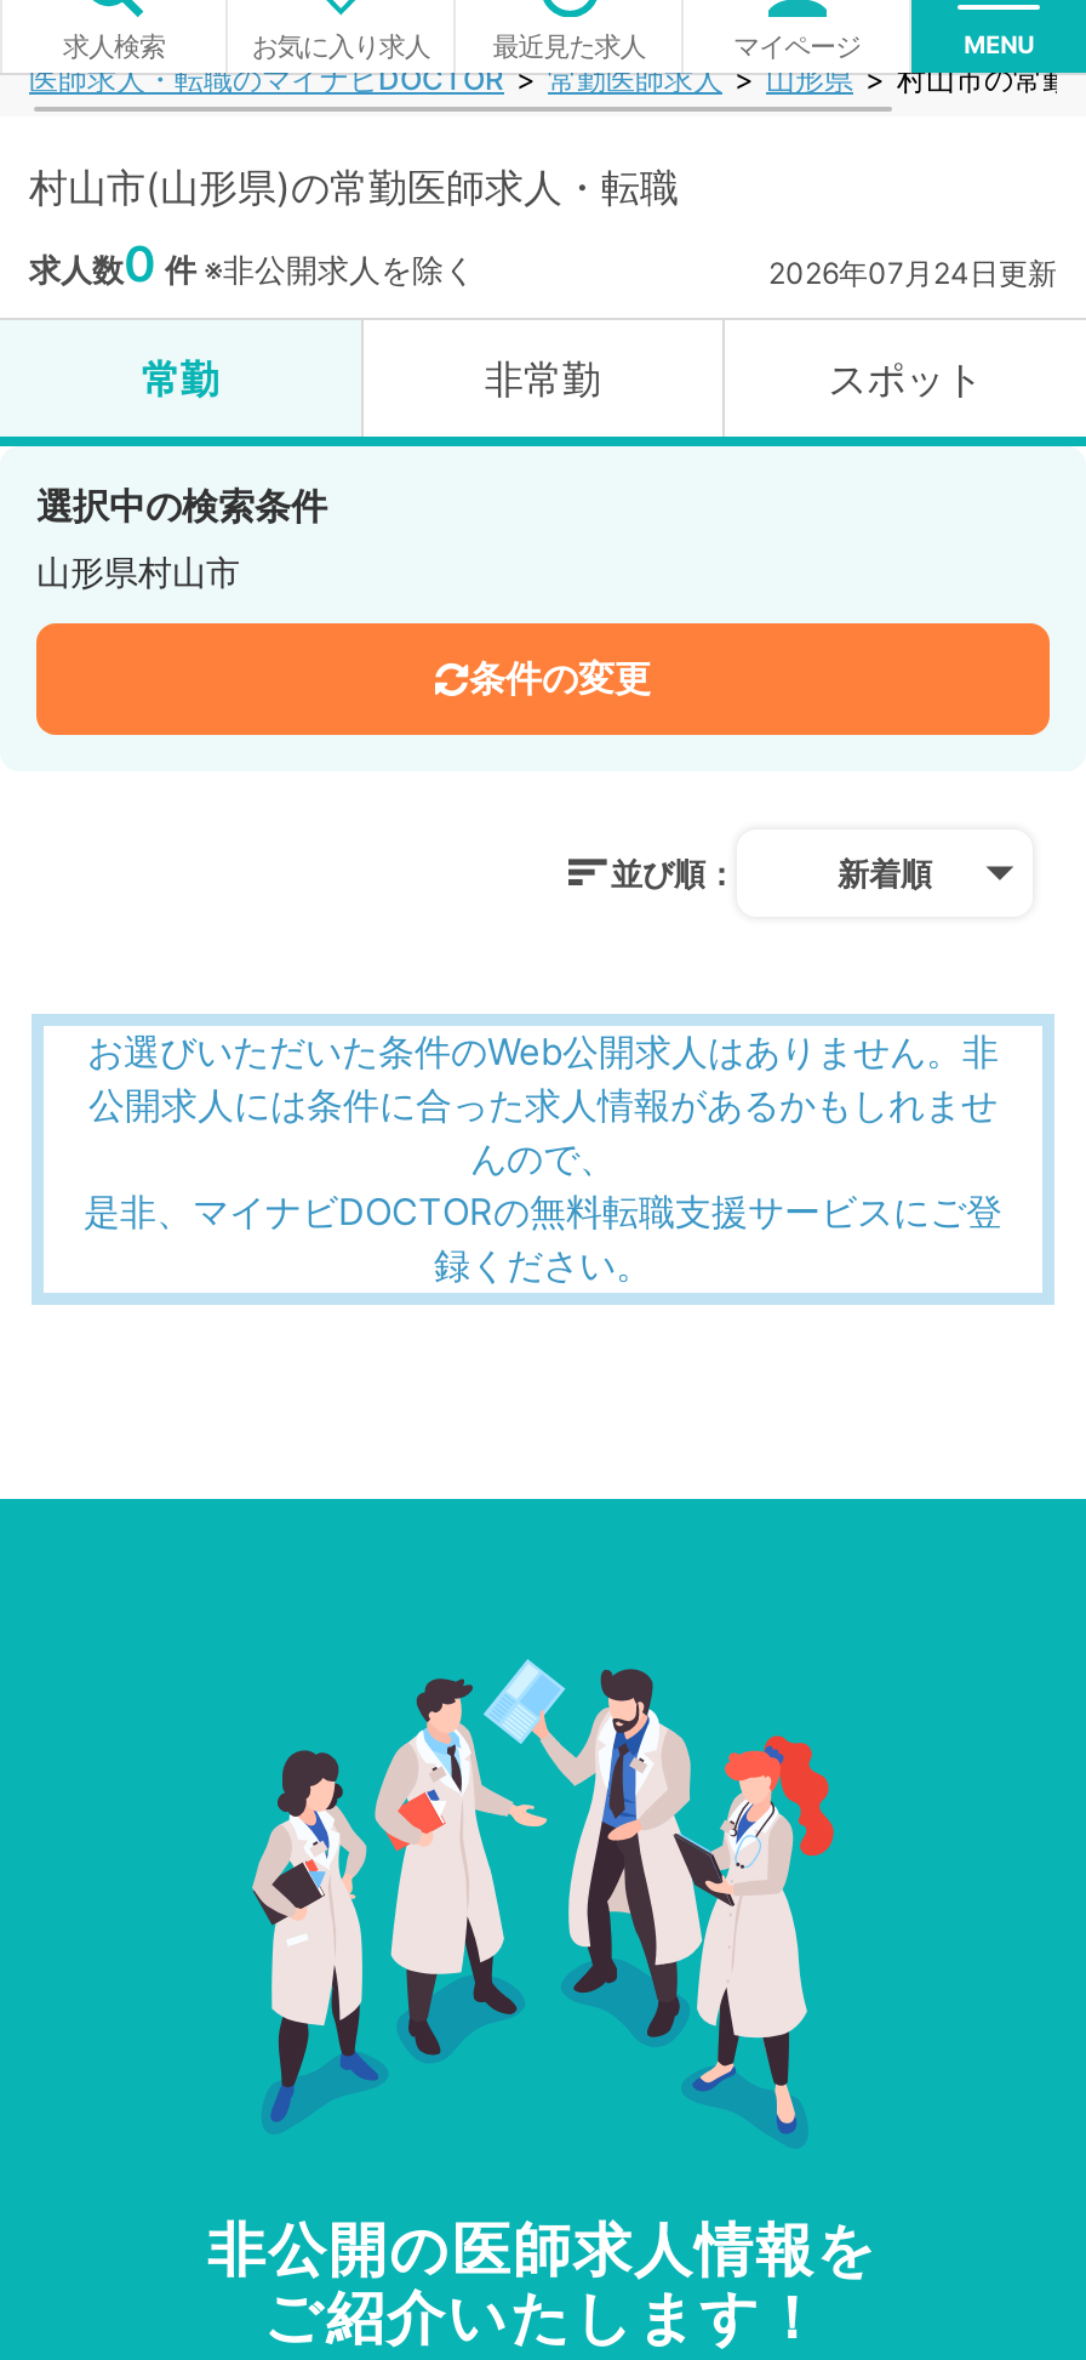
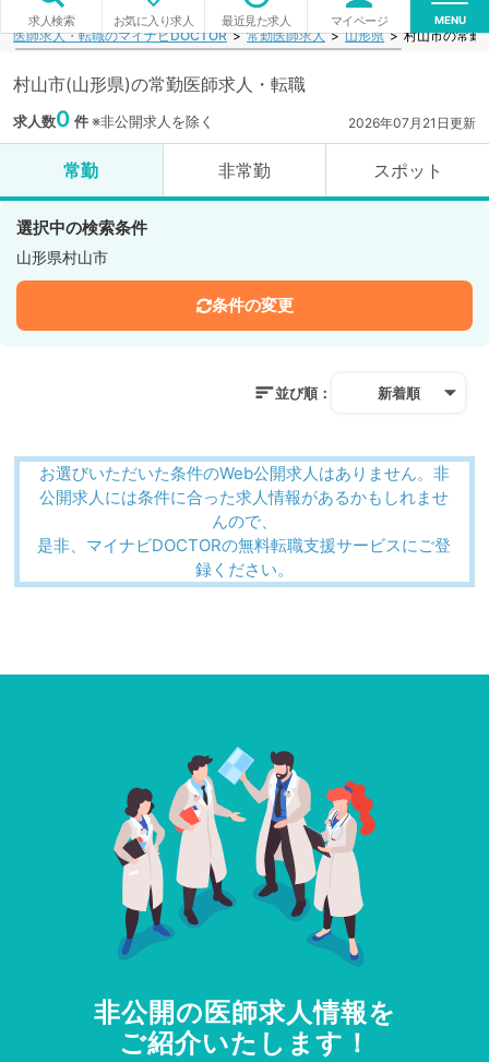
[768,255,1057,291] 2026年07月24日更新 -> [348,115,476,131] 2026年07月21日更新

